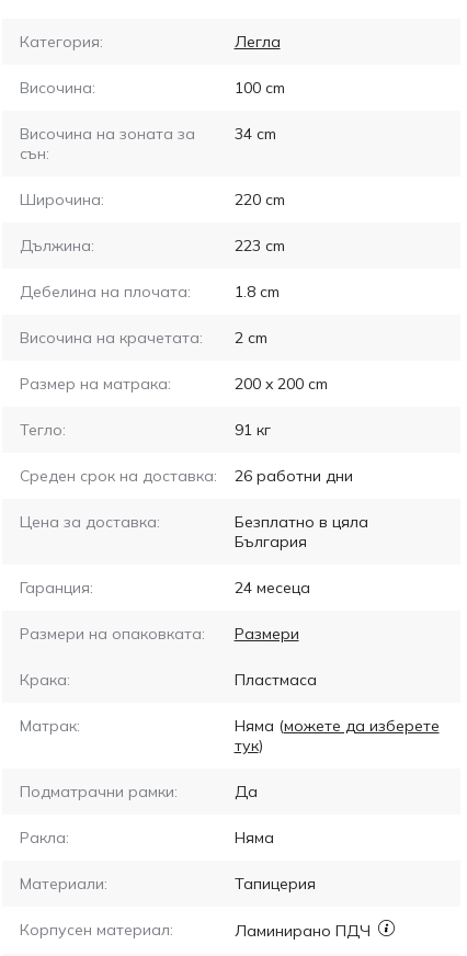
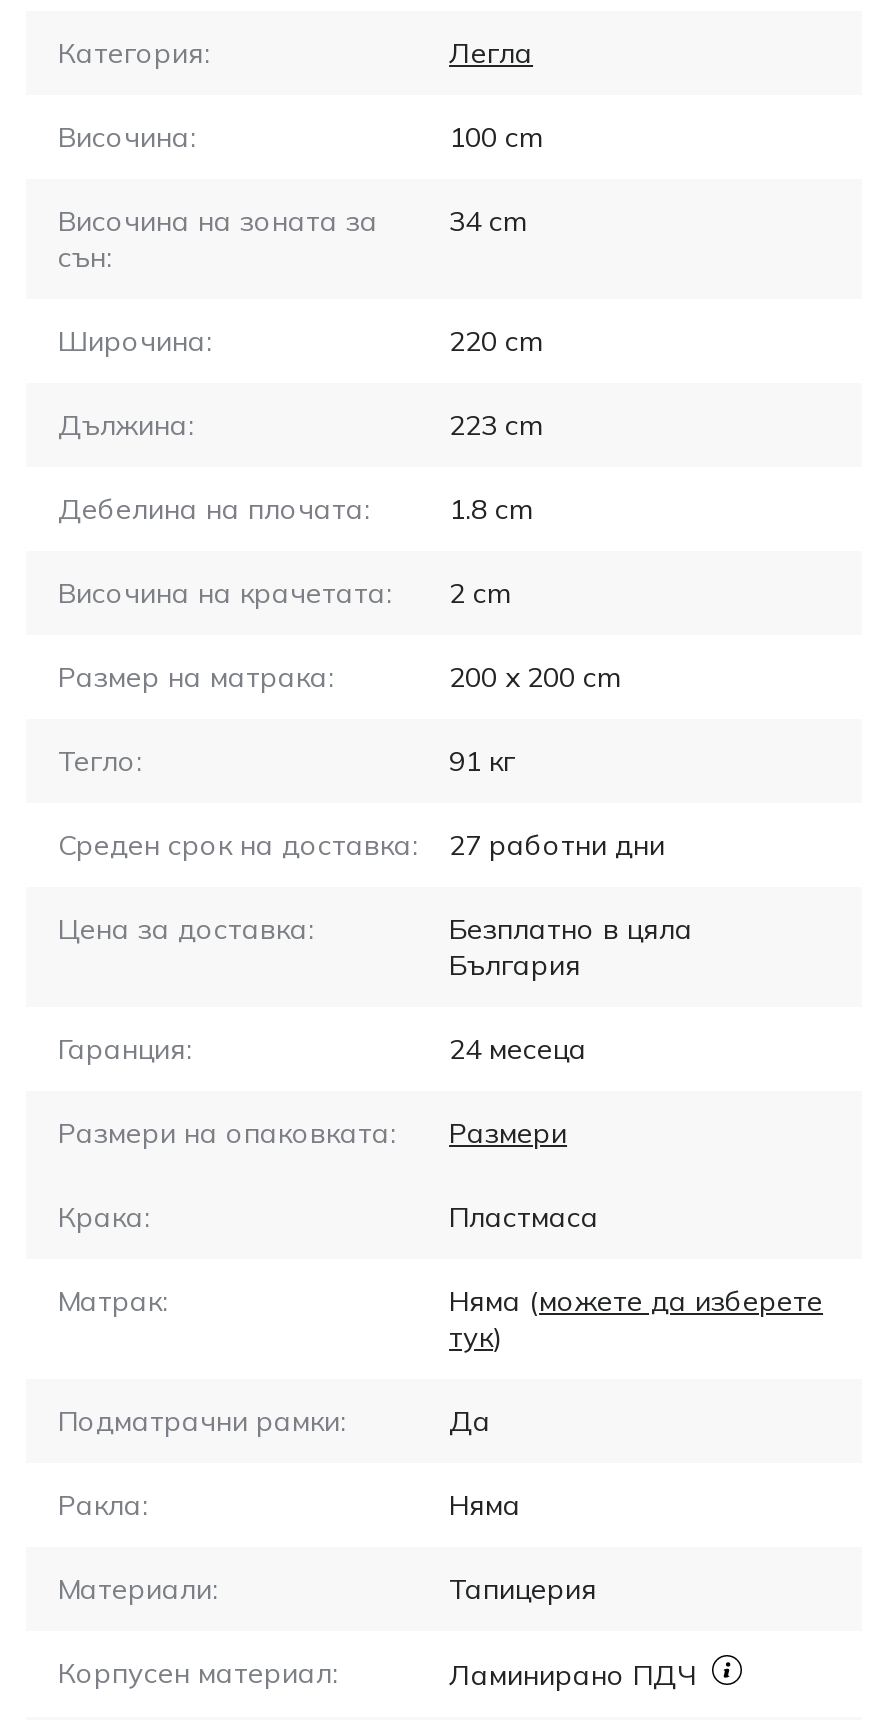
[20,466,352,486] Среден срок на доставка: 26 работни дни -> [58,827,665,863] Среден срок на доставка: 27 работни дни

